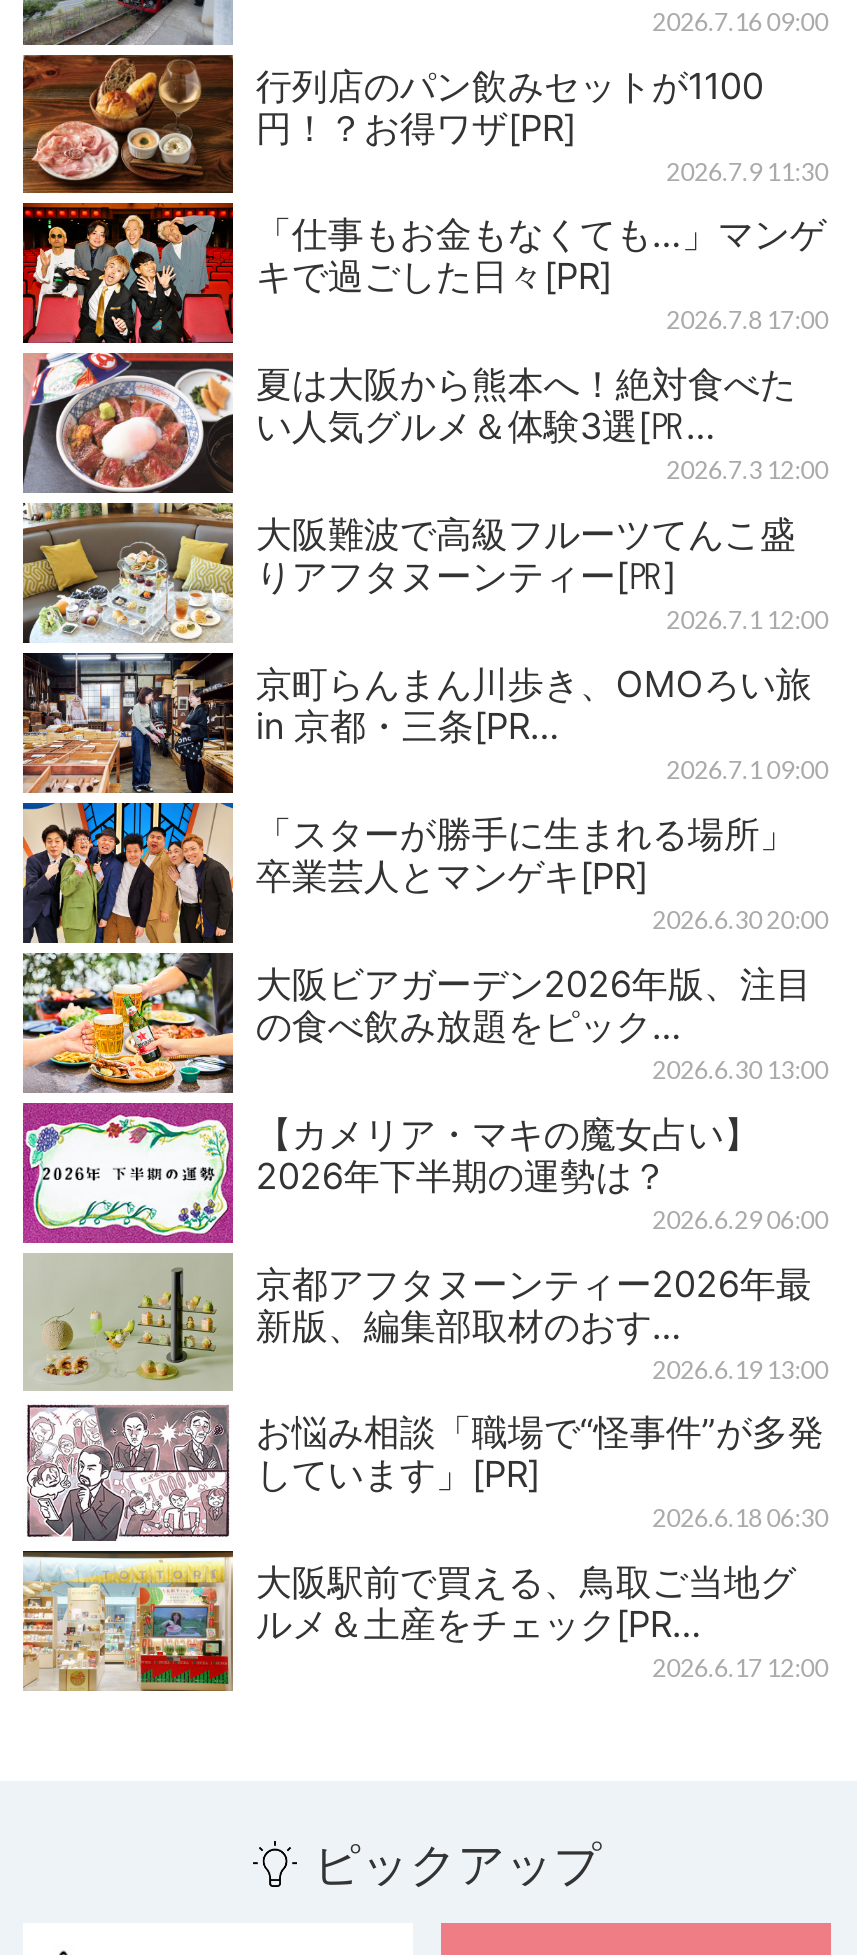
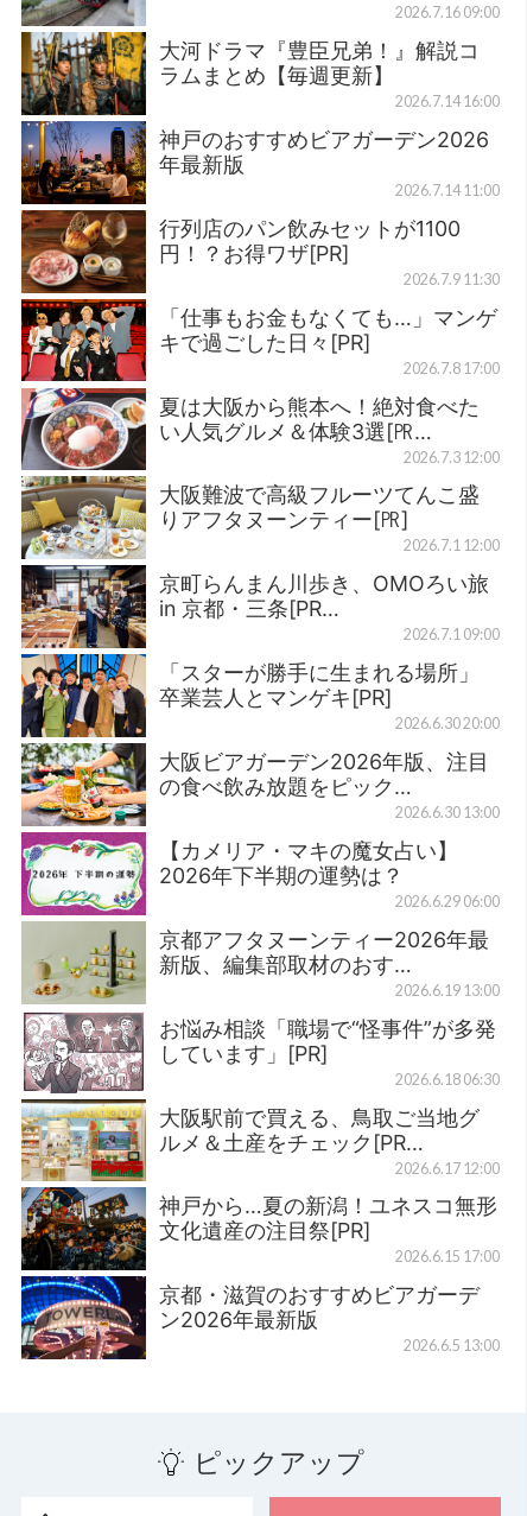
none -> [20,31,499,211] [image] | 大河ドラマ『豊臣兄弟！』解説コ | ラムまとめ【毎週更新】 | 2026.7.14 16:00 | 神戸のおすすめビアガーデン2026 | 年最新版 | 2026.7.14 11:00
none -> [20,1186,499,1360] [image] | 神戸から…夏の新潟！ユネスコ無形 | 文化遺産の注目祭[PR] | 2026.6.15 17:00 | 京都・滋賀のおすすめビアガーデ | ン2026年最新版 | 2026.6.5 13:00

